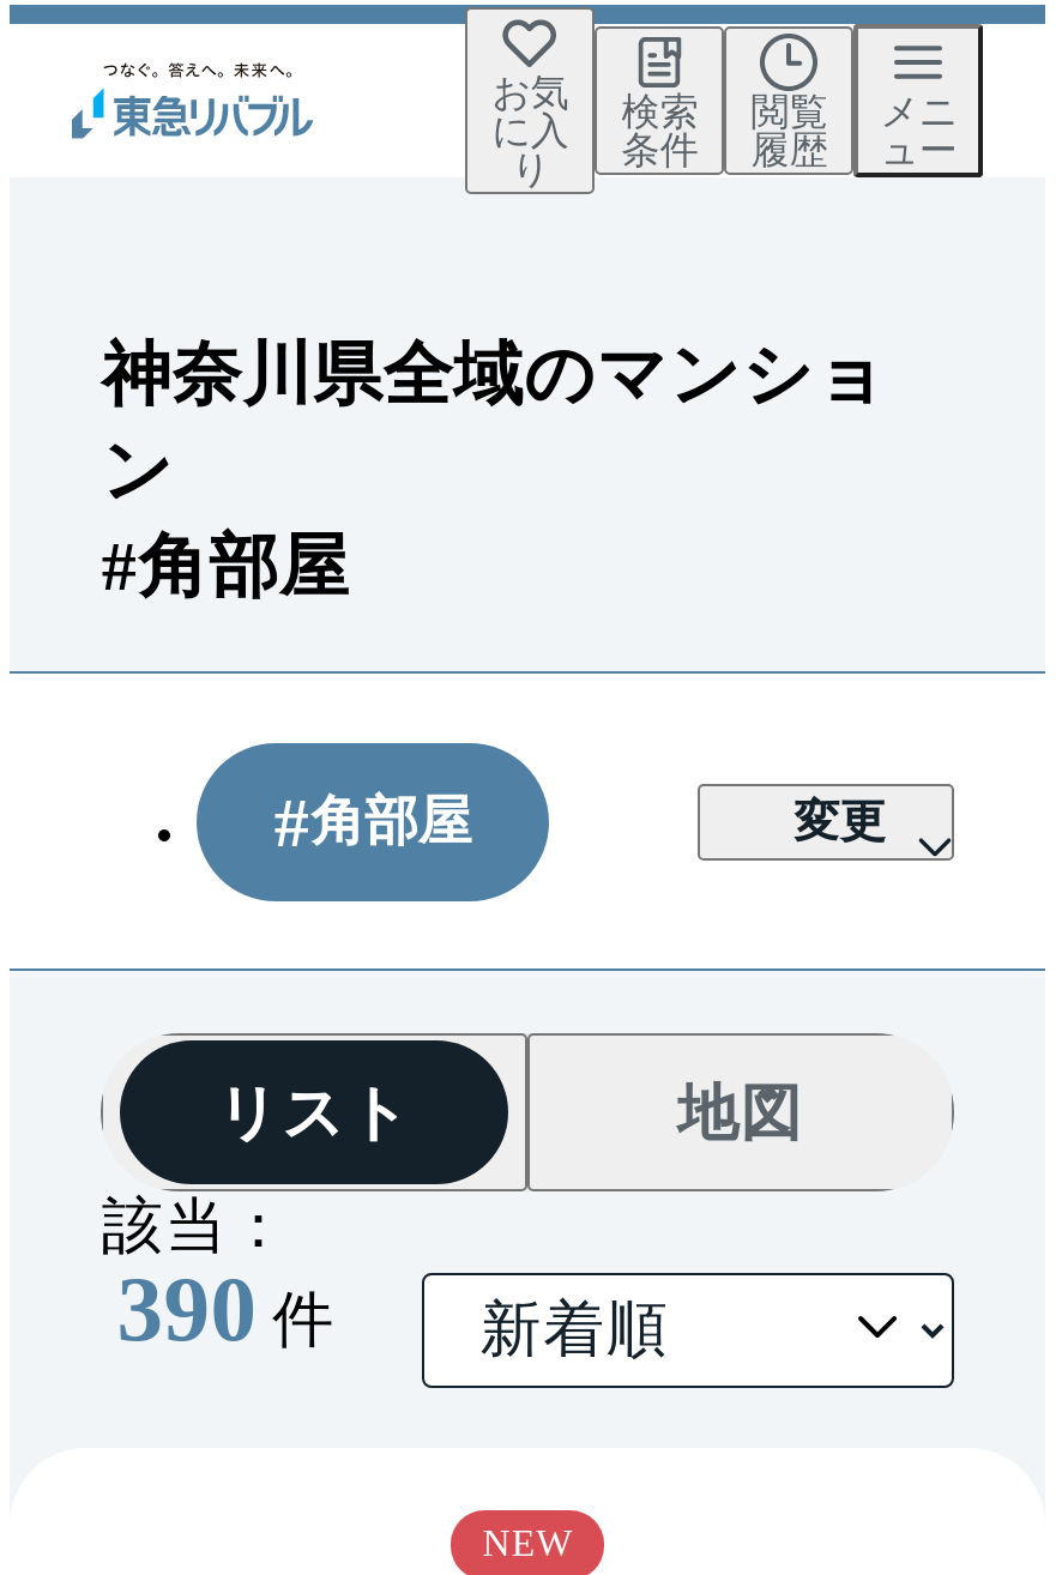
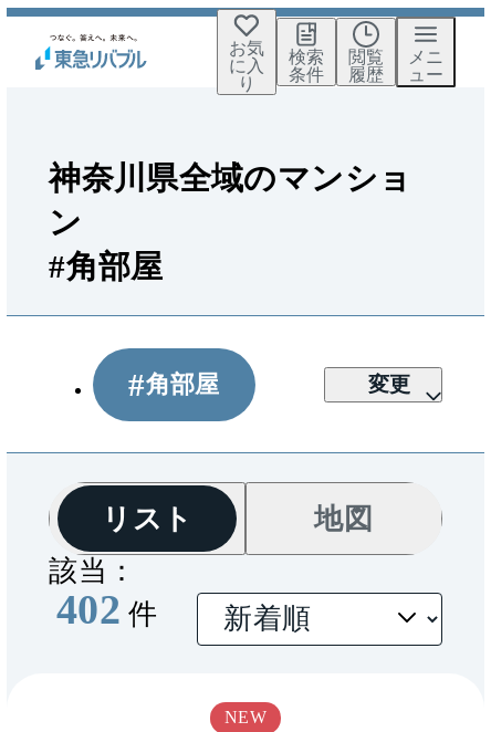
[117,1259,335,1359] 390 件 -> [56,586,157,632] 402 件

